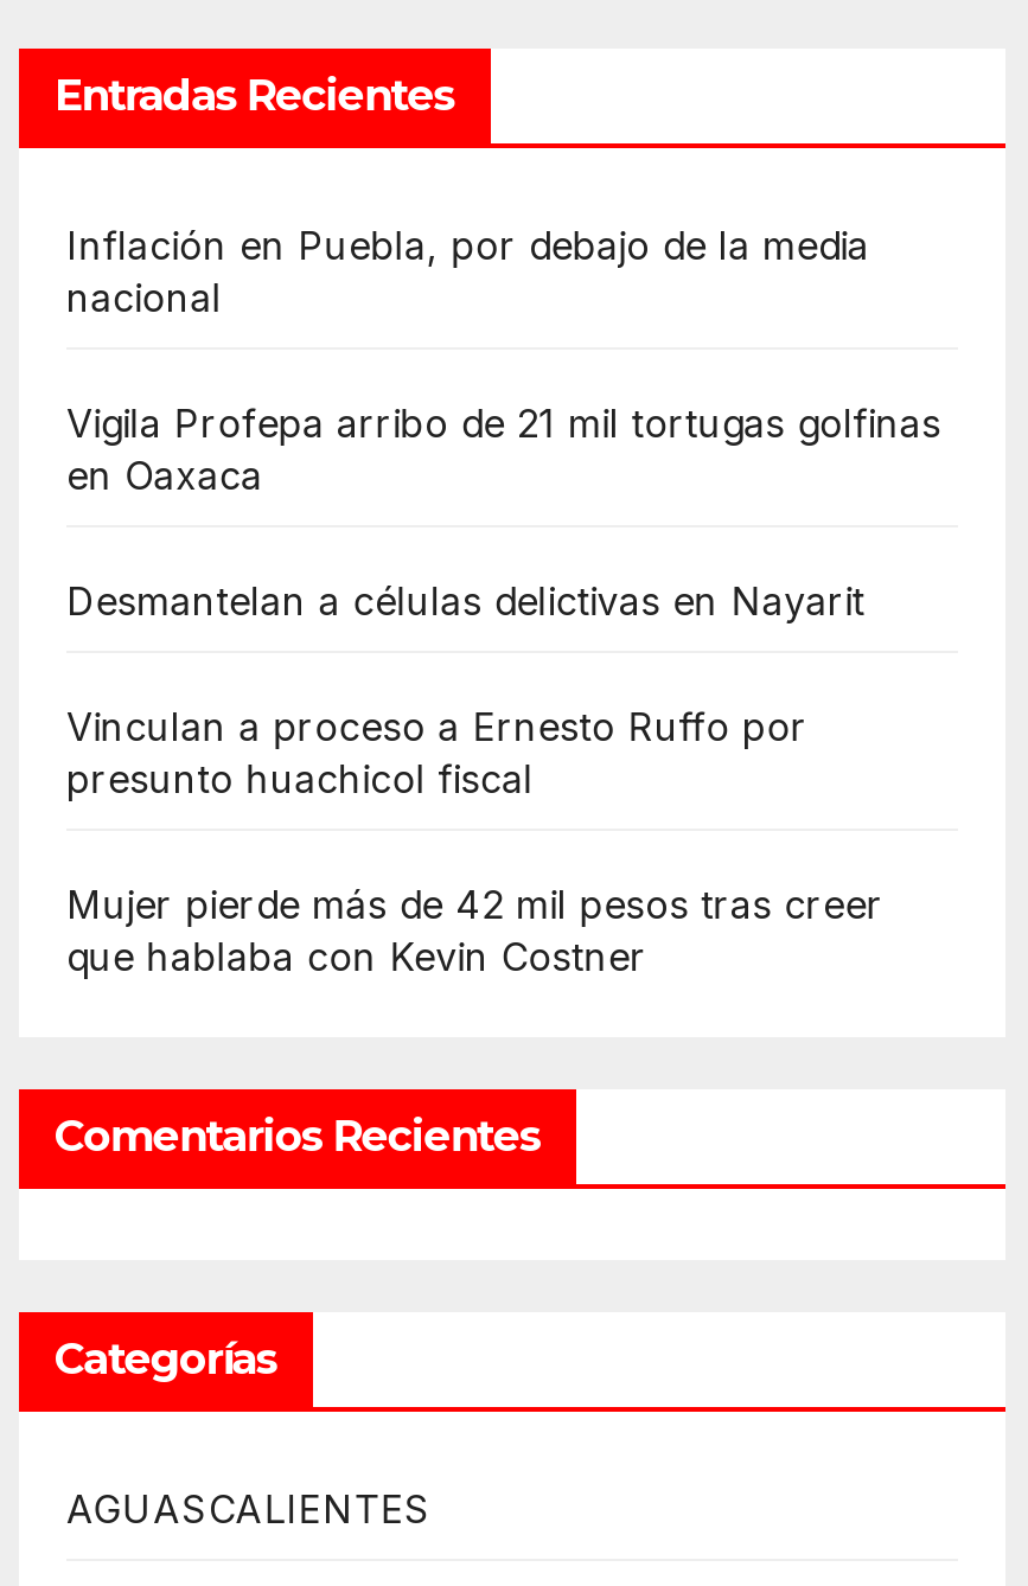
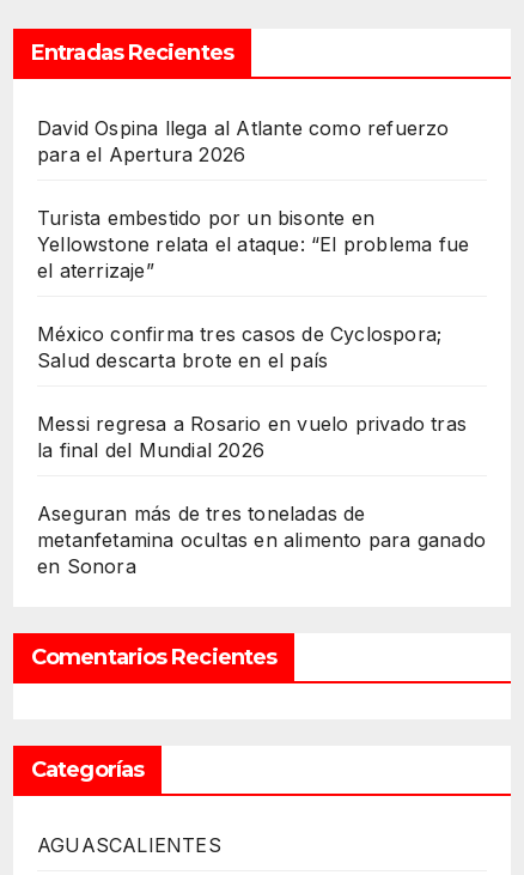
[66,222,869,322] Inflación en Puebla, por debajo de la media | nacional -> [37,116,449,167] David Ospina llega al Atlante como refuerzo | para el Apertura 2026
[66,400,941,500] Vigila Profepa arribo de 21 mil tortugas golfinas | en Oaxaca -> [37,206,469,283] Turista embestido por un bisonte en | Yellowstone relata el ataque: “El problema fue | el aterrizaje”
[66,578,865,625] Desmantelan a células delictivas en Nayarit -> [37,322,442,373] México confirma tres casos de Cyclospora; | Salud descarta brote en el país
[66,703,808,803] Vinculan a proceso a Ernesto Ruffo por | presunto huachicol fiscal -> [37,412,467,462] Messi regresa a Rosario en vuelo privado tras | la final del Mundial 2026
[66,881,884,981] Mujer pierde más de 42 mil pesos tras creer | que hablaba con Kevin Costner -> [37,502,486,578] Aseguran más de tres toneladas de | metanfetamina ocultas en alimento para ganado | en Sonora

